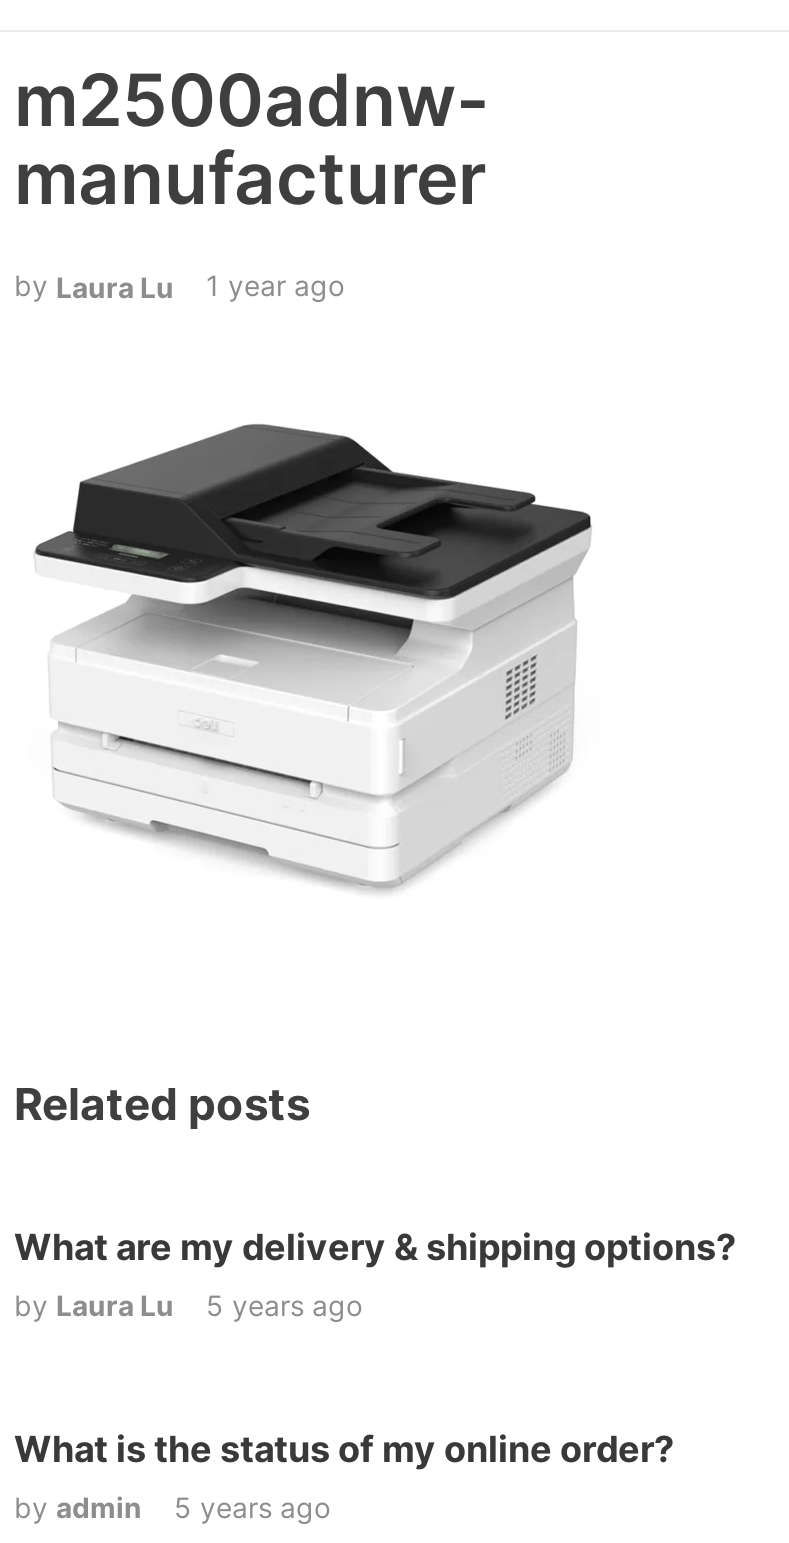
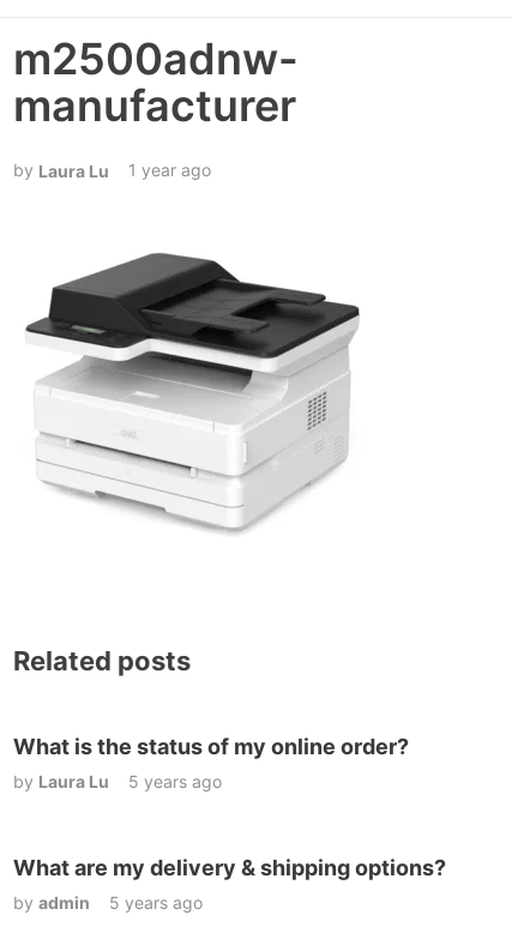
moved [14,1226,736,1268] -> [13,855,446,880]: What are my delivery & shipping options?
moved [14,1428,674,1470] -> [13,734,409,759]: What is the status of my online order?

